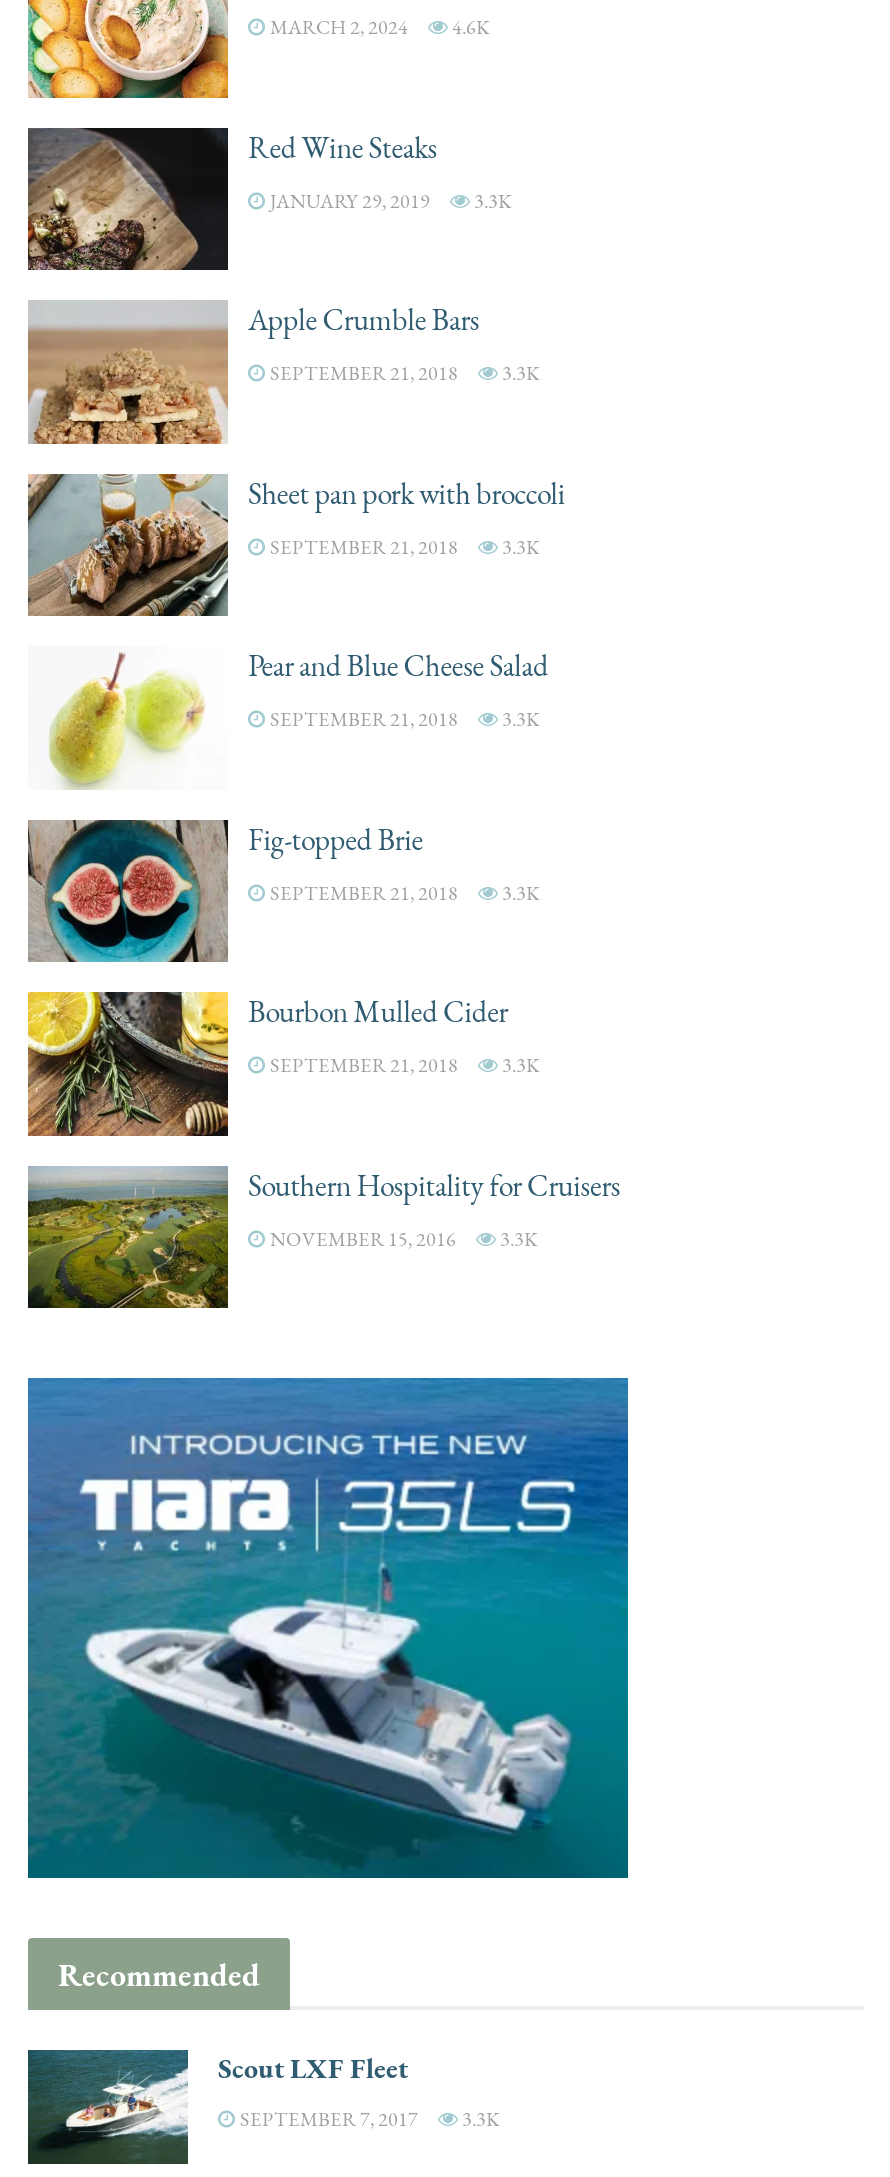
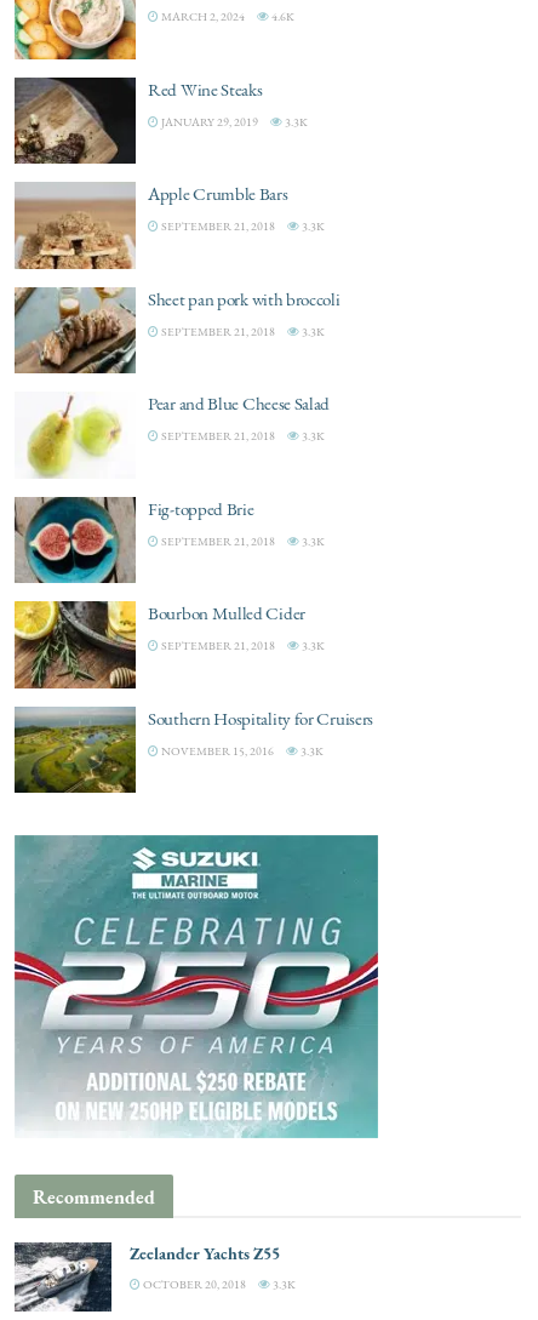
[26,1378,630,1880] [image] -> [13,835,379,1138] [image]
[26,2048,418,2166] [image] | Scout LXF Fleet | SEPTEMBER 7, 2017 -> [15,1241,280,1312] [image] | Zeelander Yachts Z55 | OCTOBER 20, 2018

